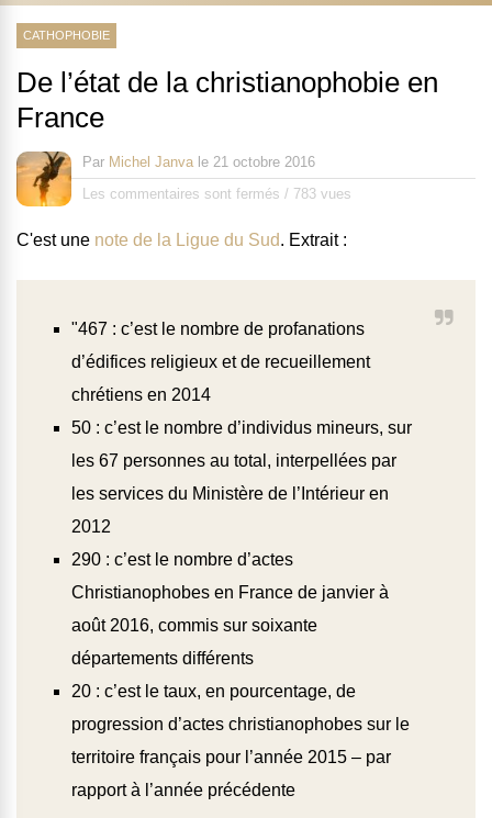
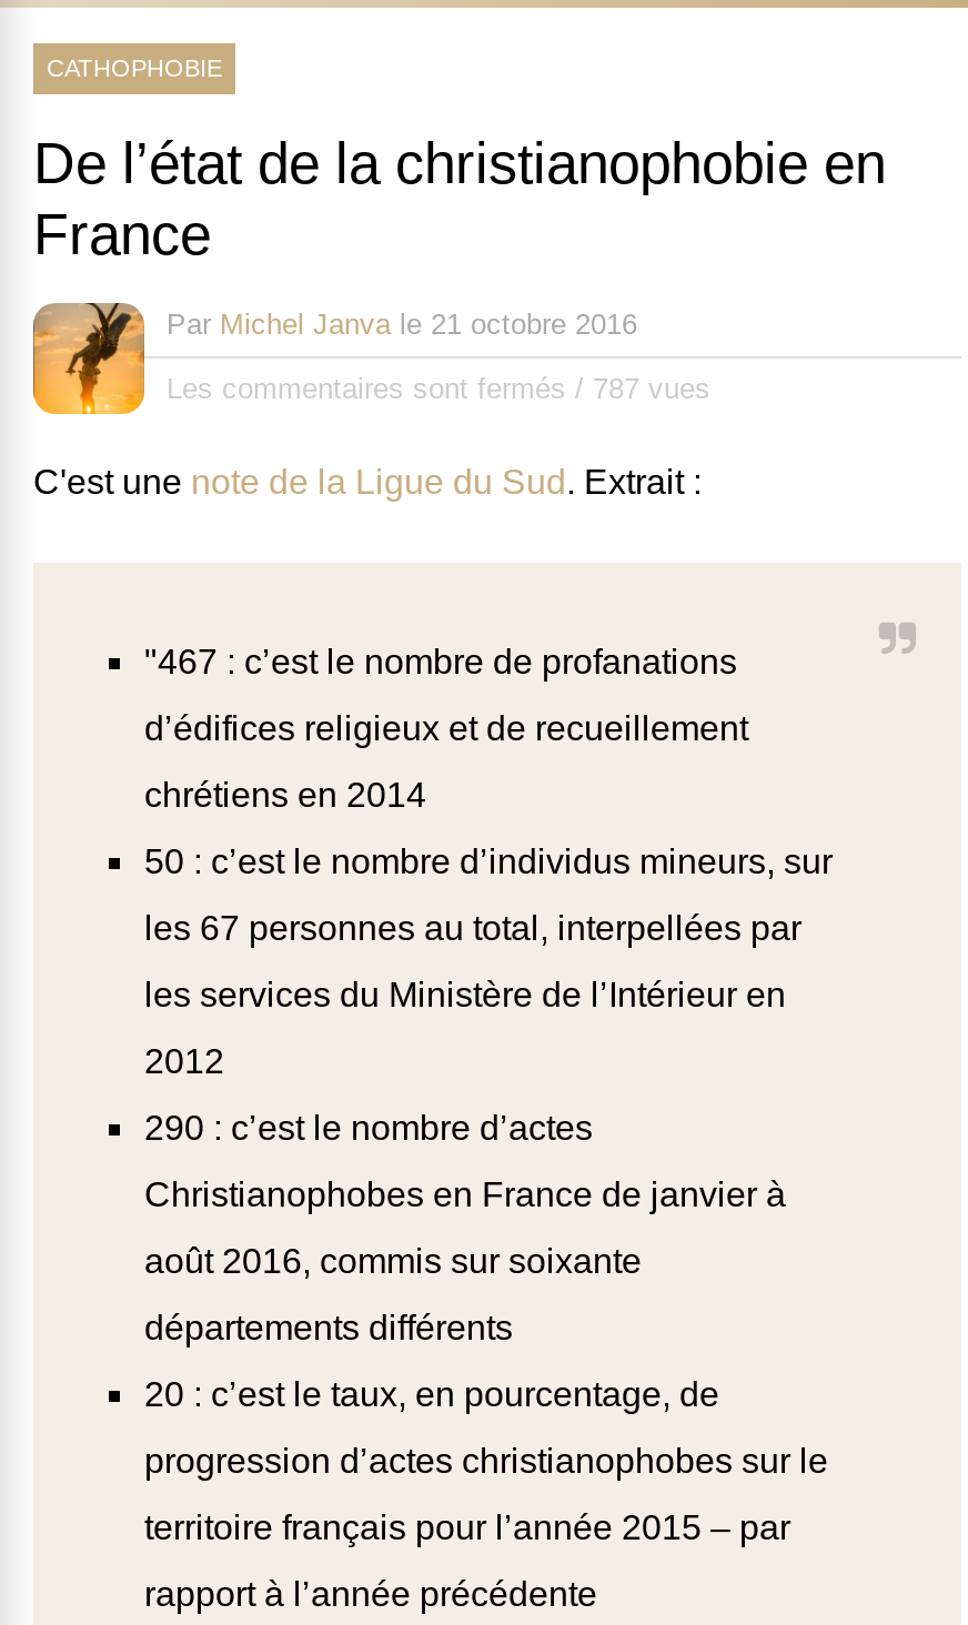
[82,186,351,202] Les commentaires sont fermés / 783 vues -> [167,372,710,405] Les commentaires sont fermés / 787 vues

